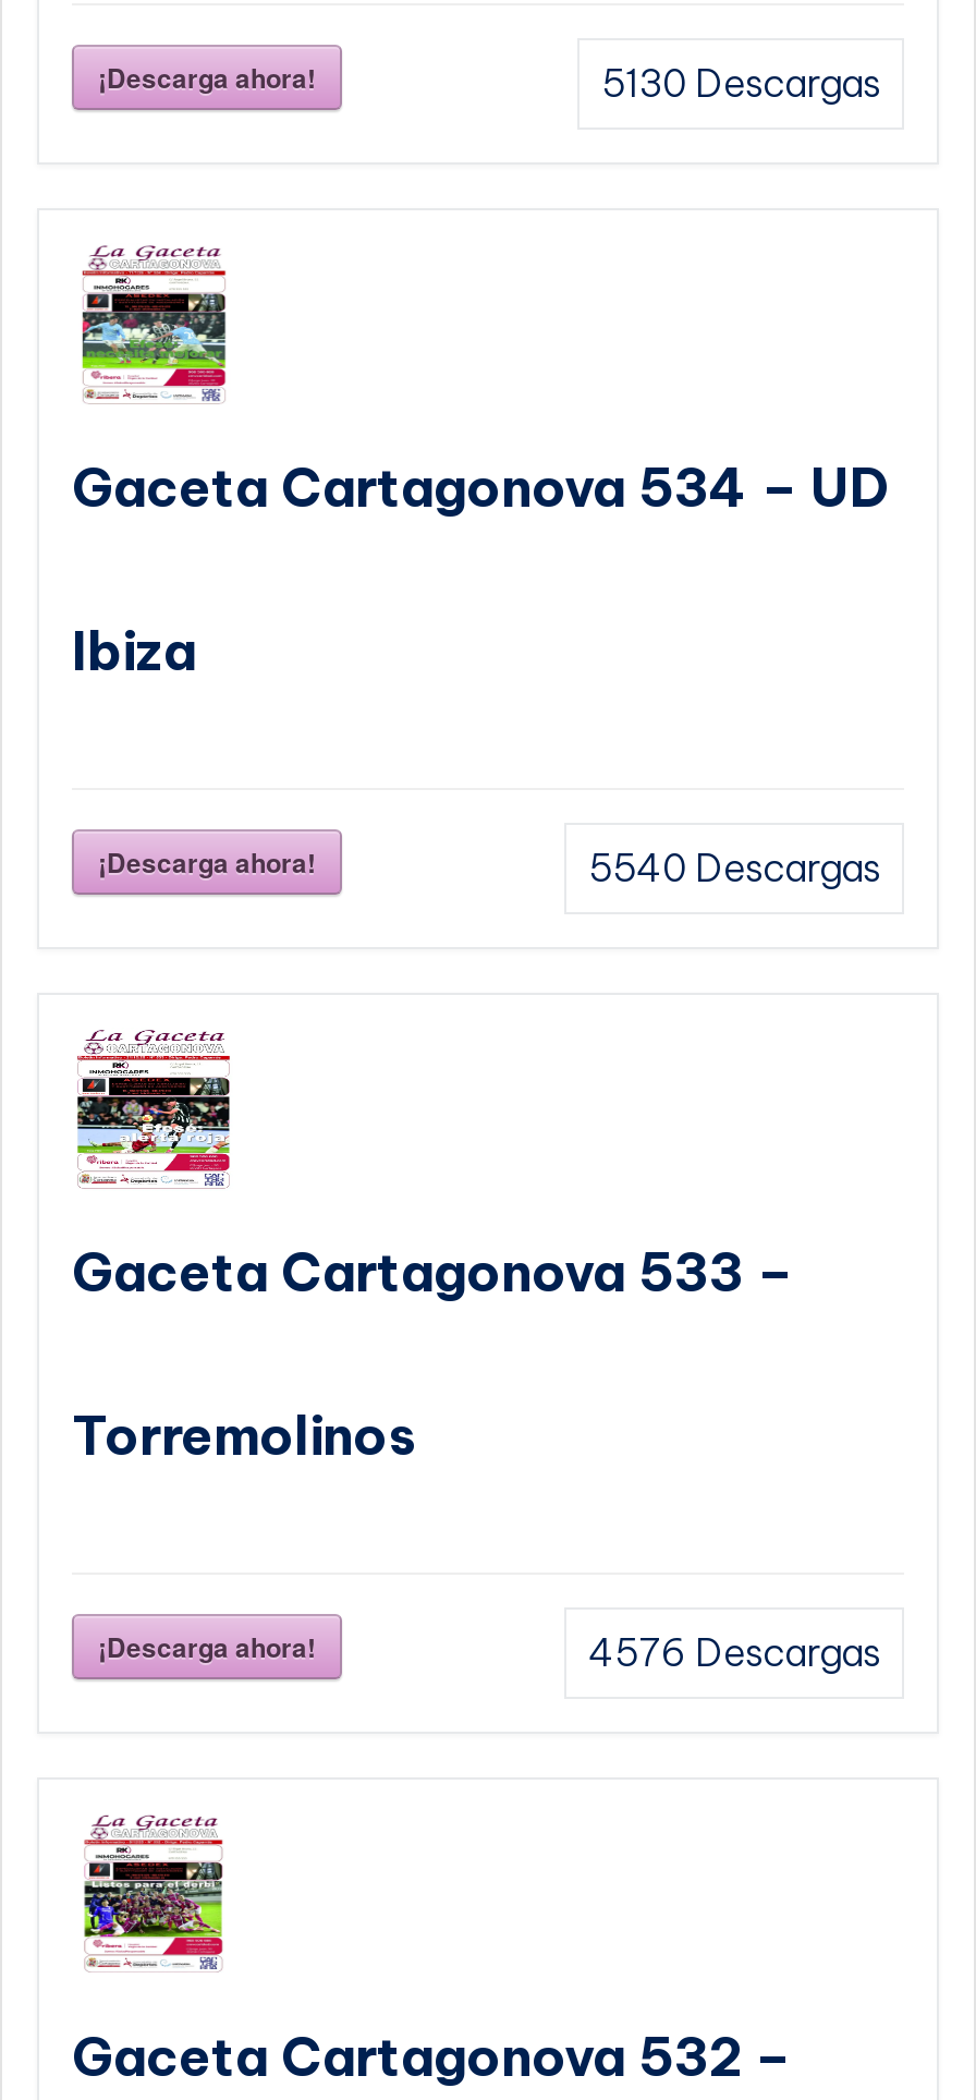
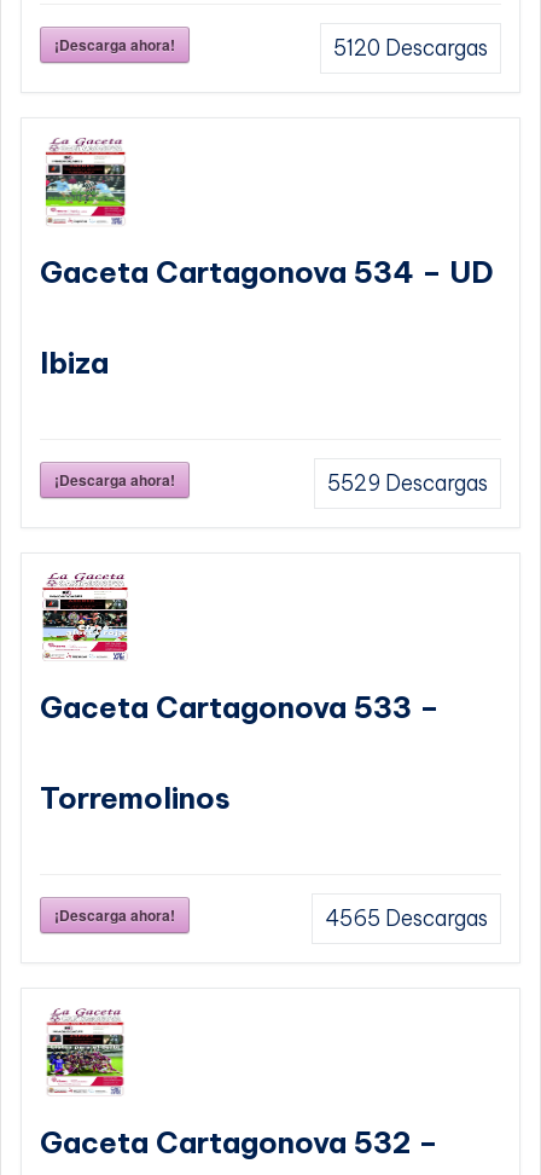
[601,60,880,108] 5130 Descargas -> [333,35,488,62] 5120 Descargas
[588,845,880,893] 5540 Descargas -> [327,470,488,497] 5529 Descargas
[588,1630,880,1678] 4576 Descargas -> [325,906,488,932] 4565 Descargas

